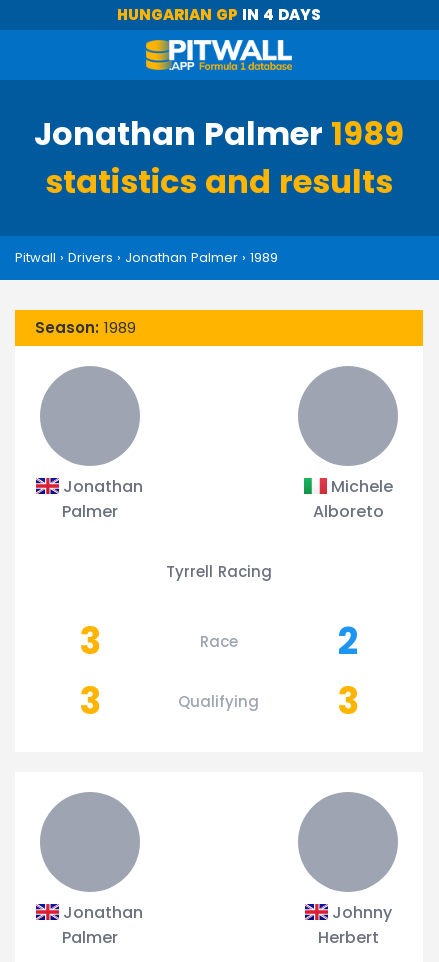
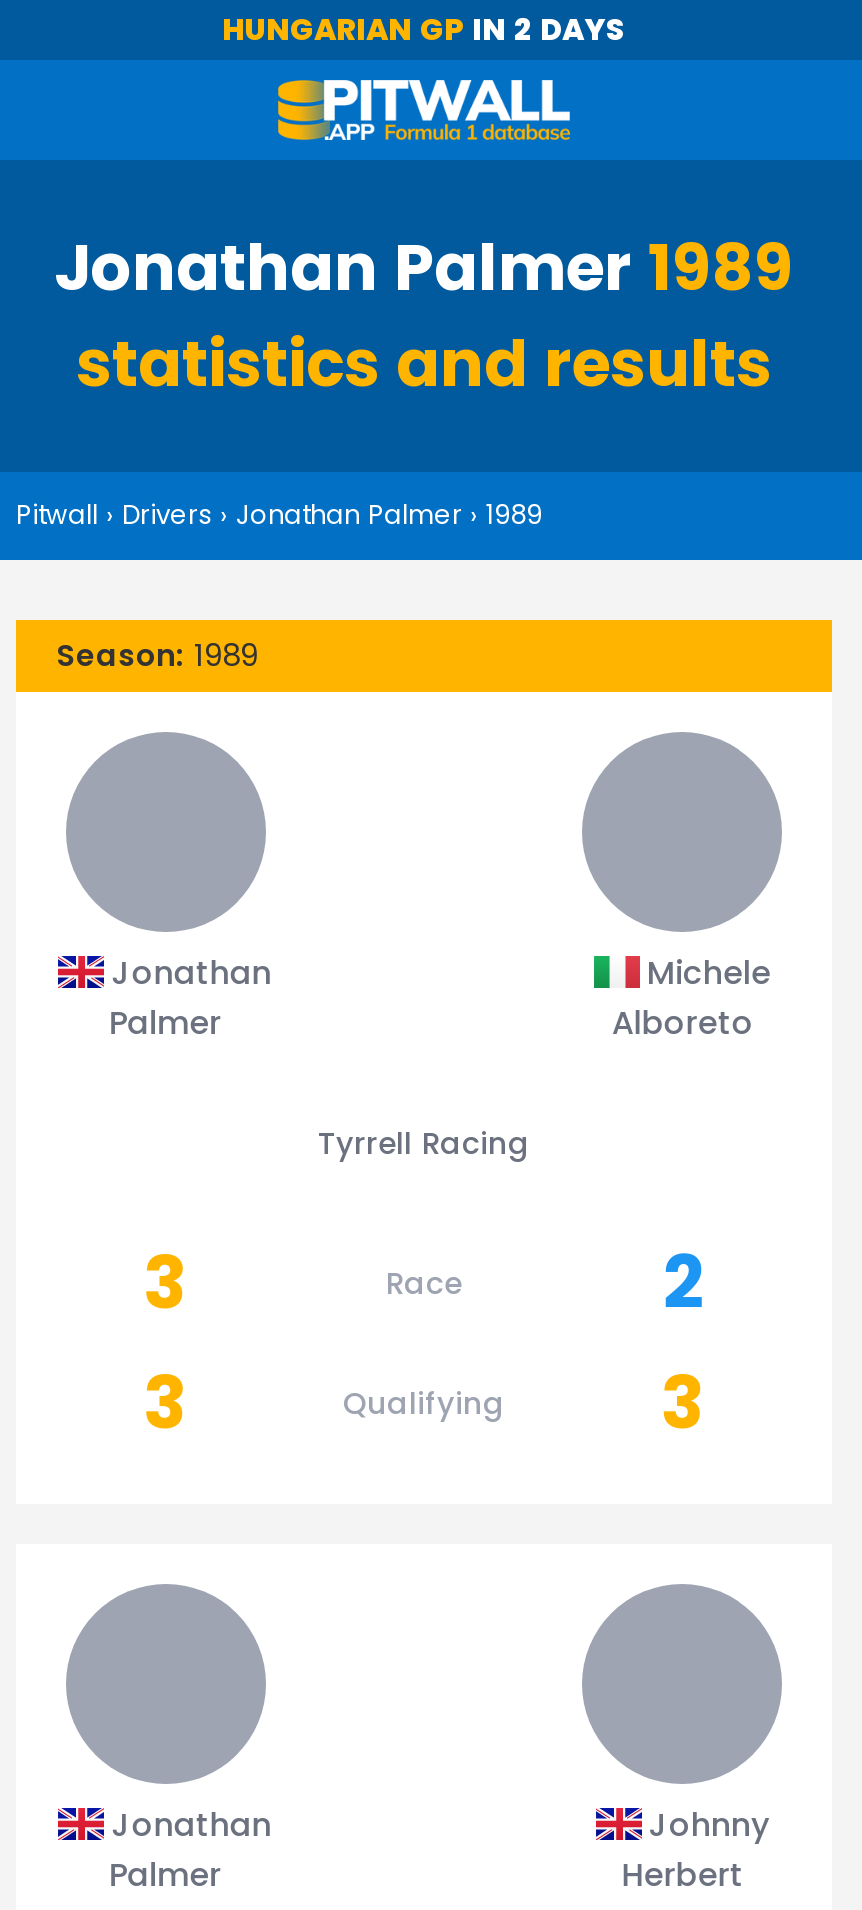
[117,4,321,25] HUNGARIAN GP IN 4 DAYS -> [222,8,626,50] HUNGARIAN GP IN 2 DAYS

